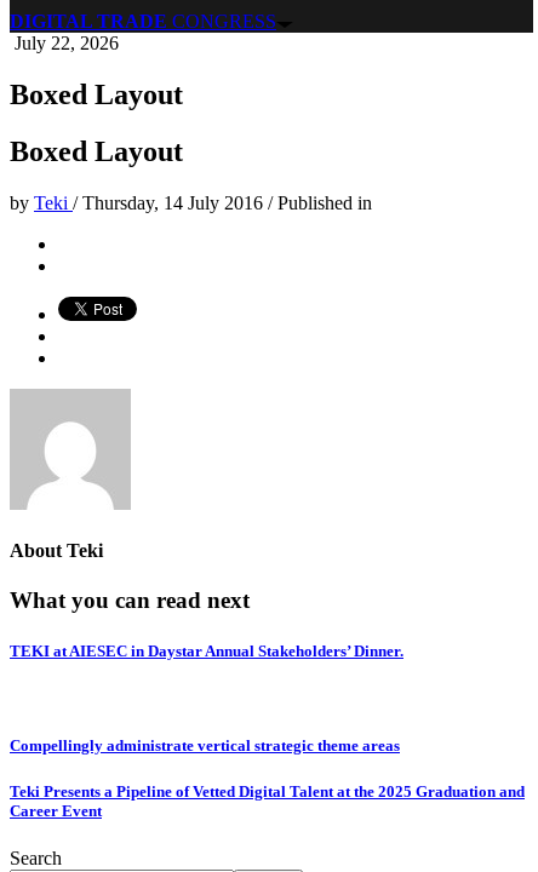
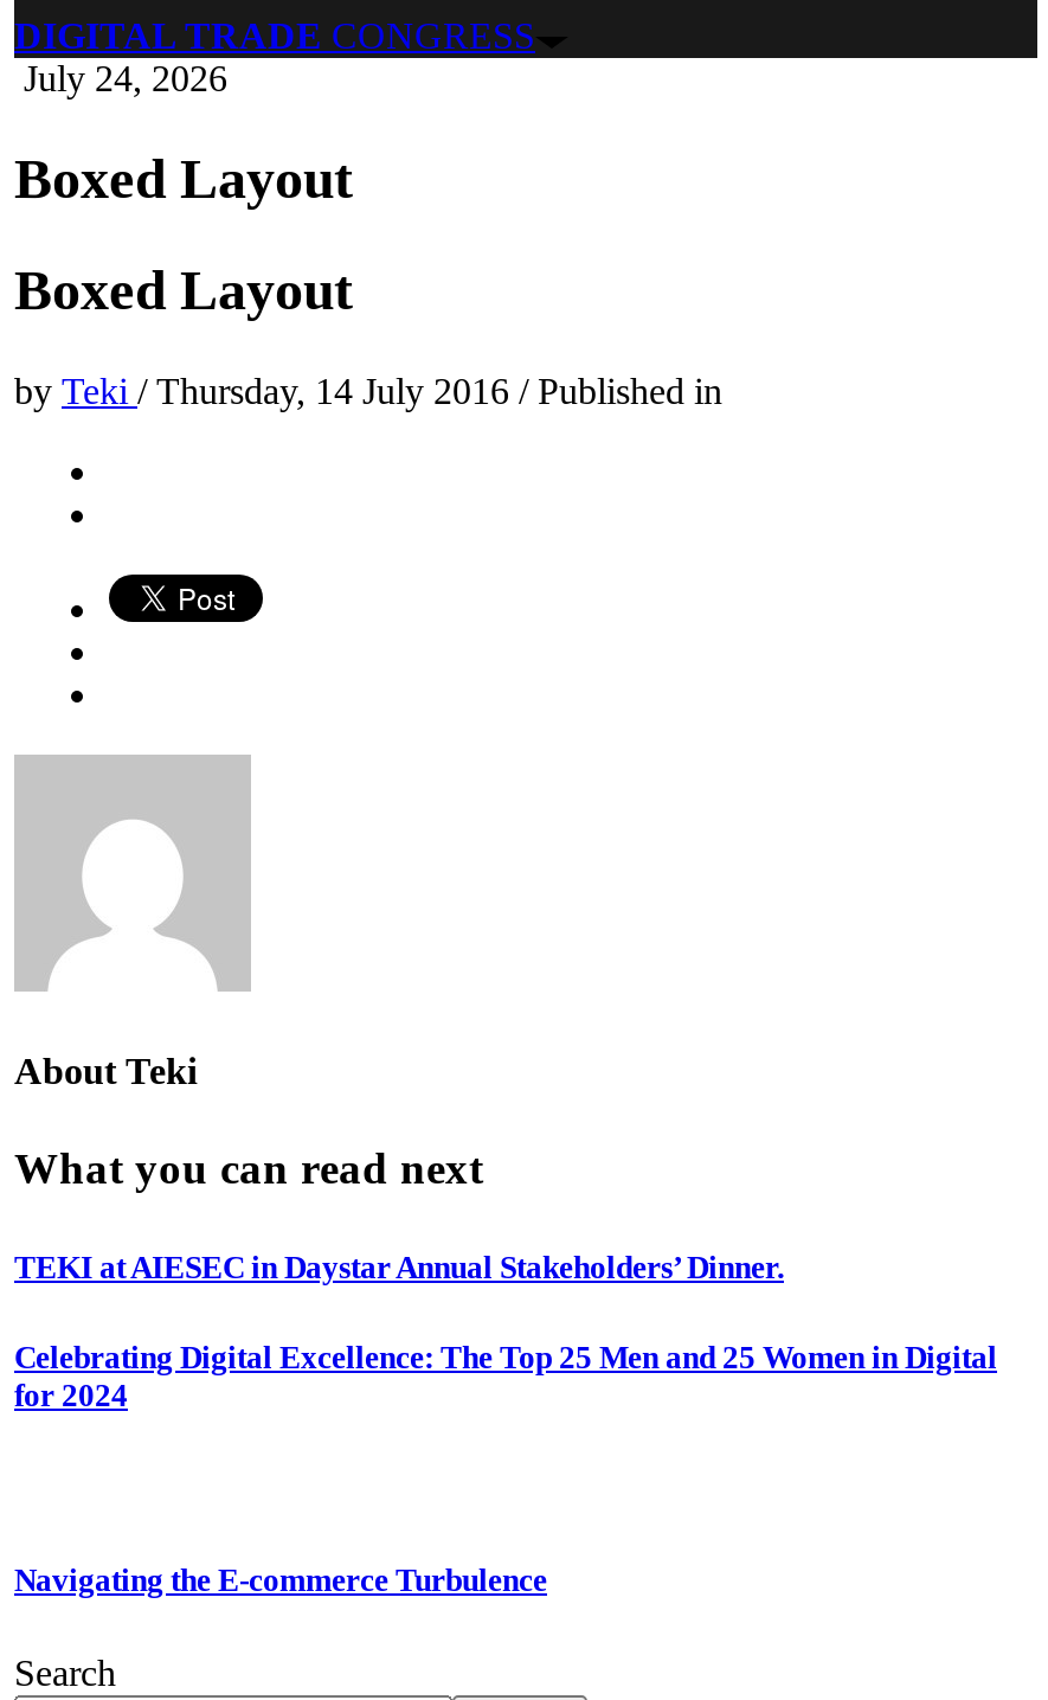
[15,33,119,54] July 22, 2026 -> [24,59,227,99] July 24, 2026
[10,736,400,754] Compellingly administrate vertical strategic theme areas -> [14,1339,997,1413] Celebrating Digital Excellence: The Top 25 Men and 25 Women in Digital | for 2024
[10,782,525,820] Teki Presents a Pipeline of Vetted Digital Talent at the 2025 Graduation and | Career Event -> [14,1563,547,1598] Navigating the E-commerce Turbulence

